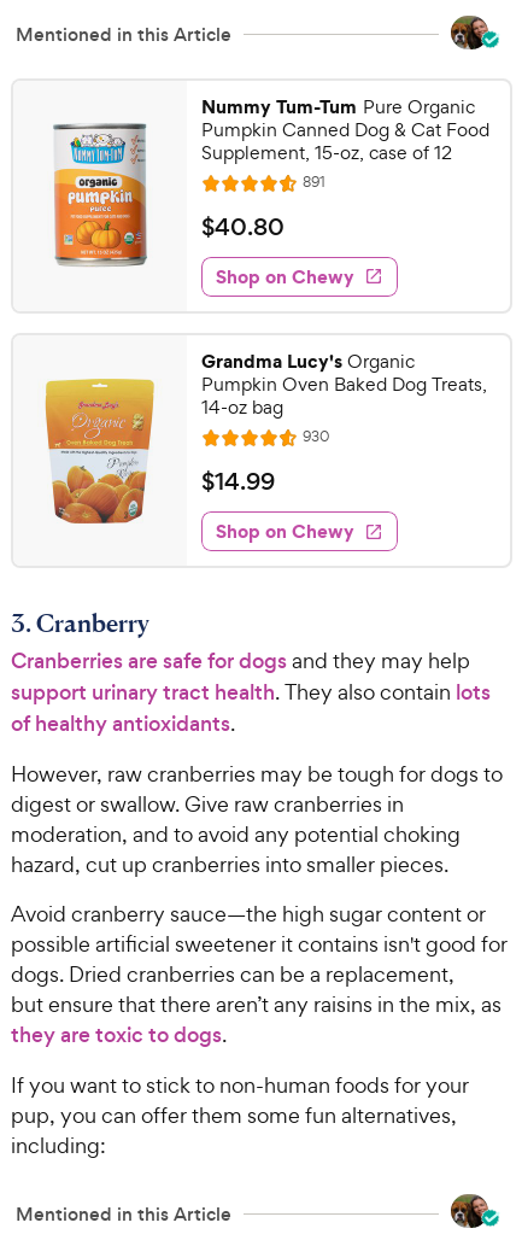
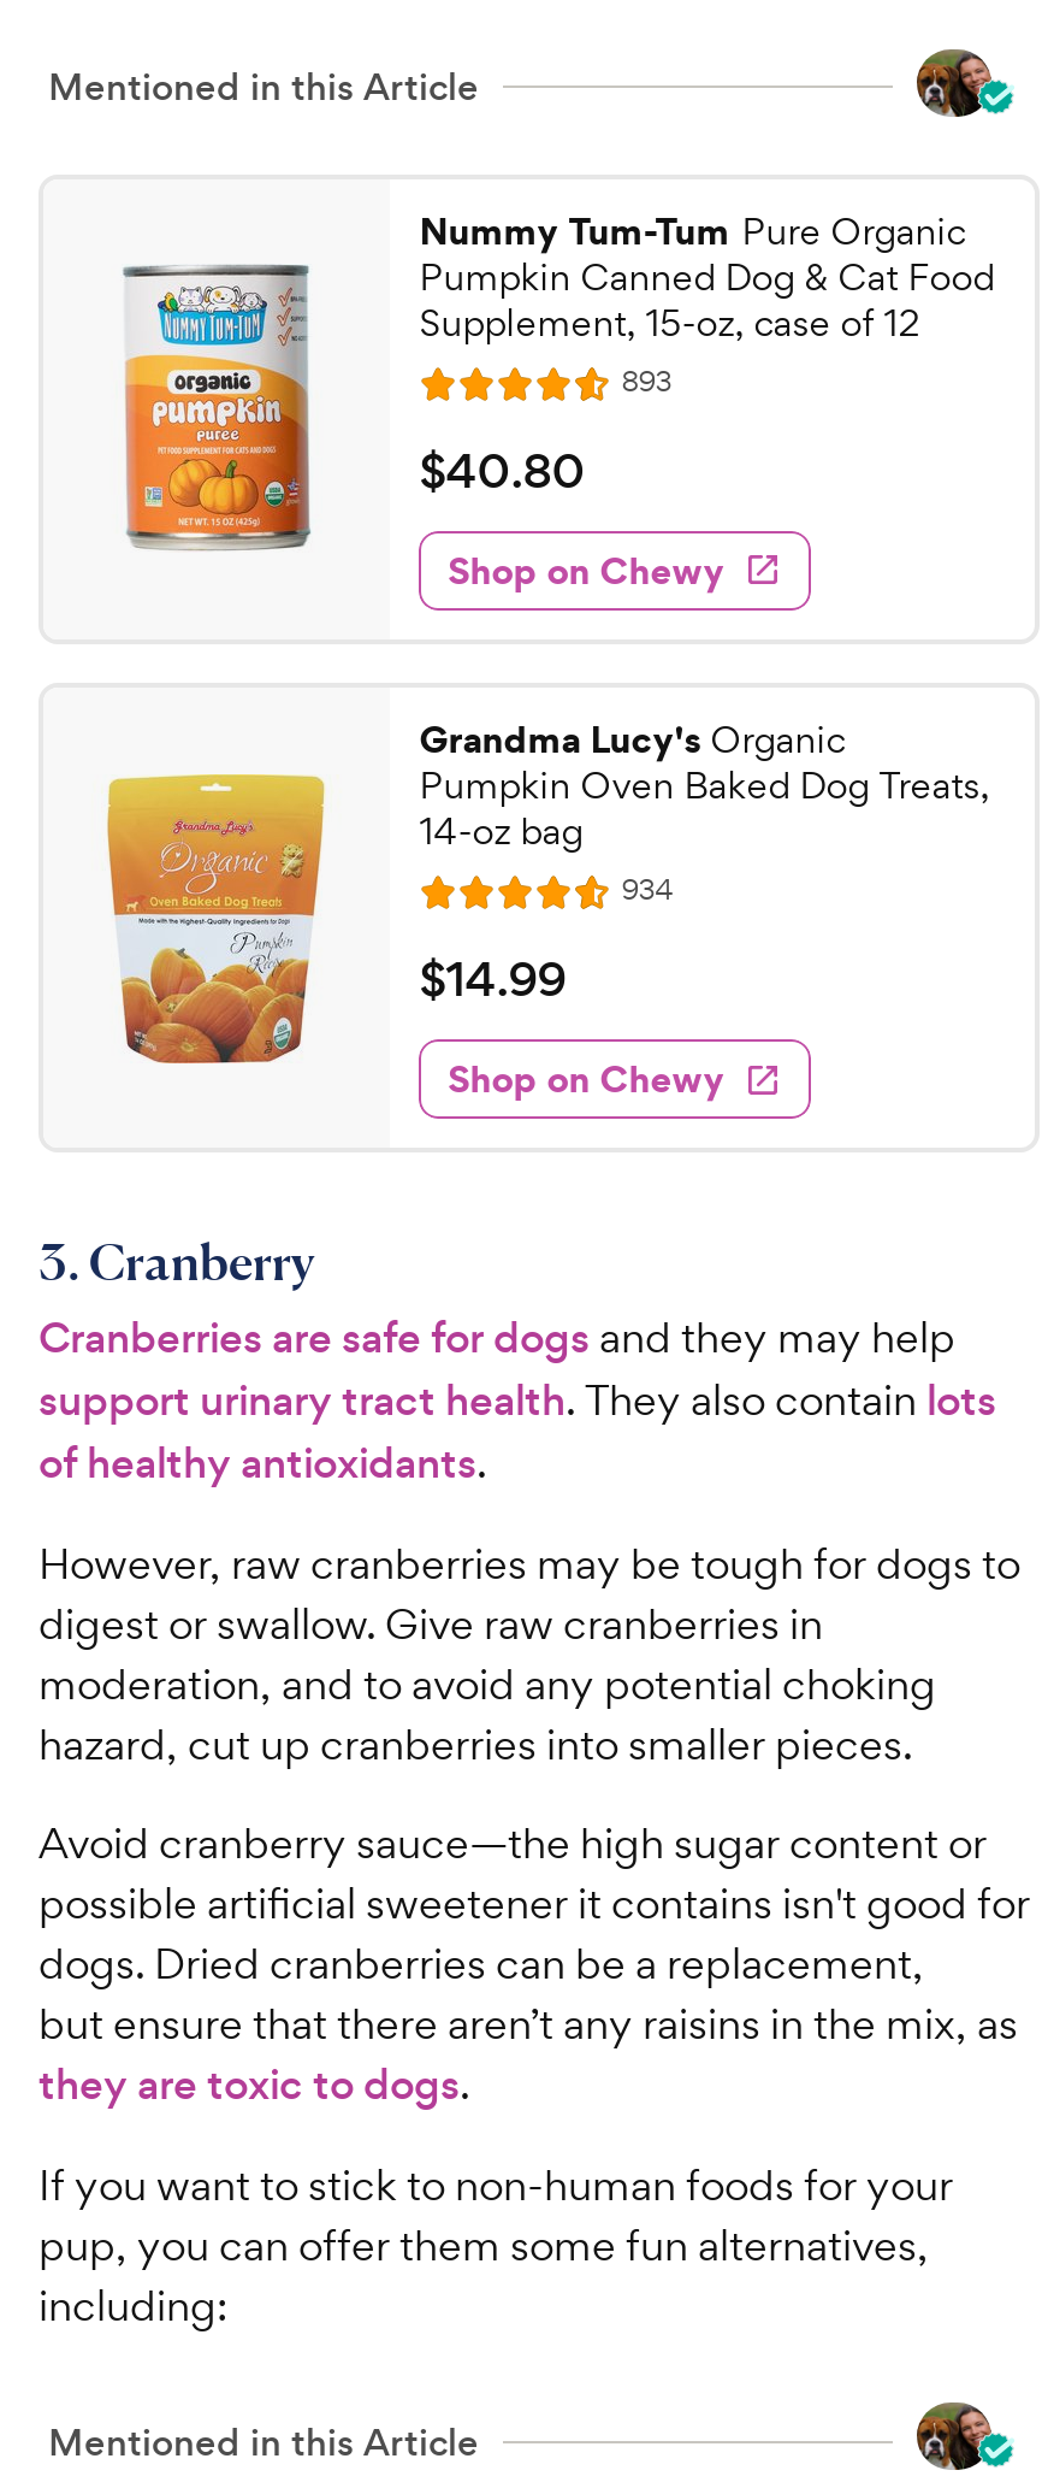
[303,171,334,192] 891 R -> [621,360,689,401] 893 R
[303,426,338,447] 930 R -> [621,869,689,910] 934 R

